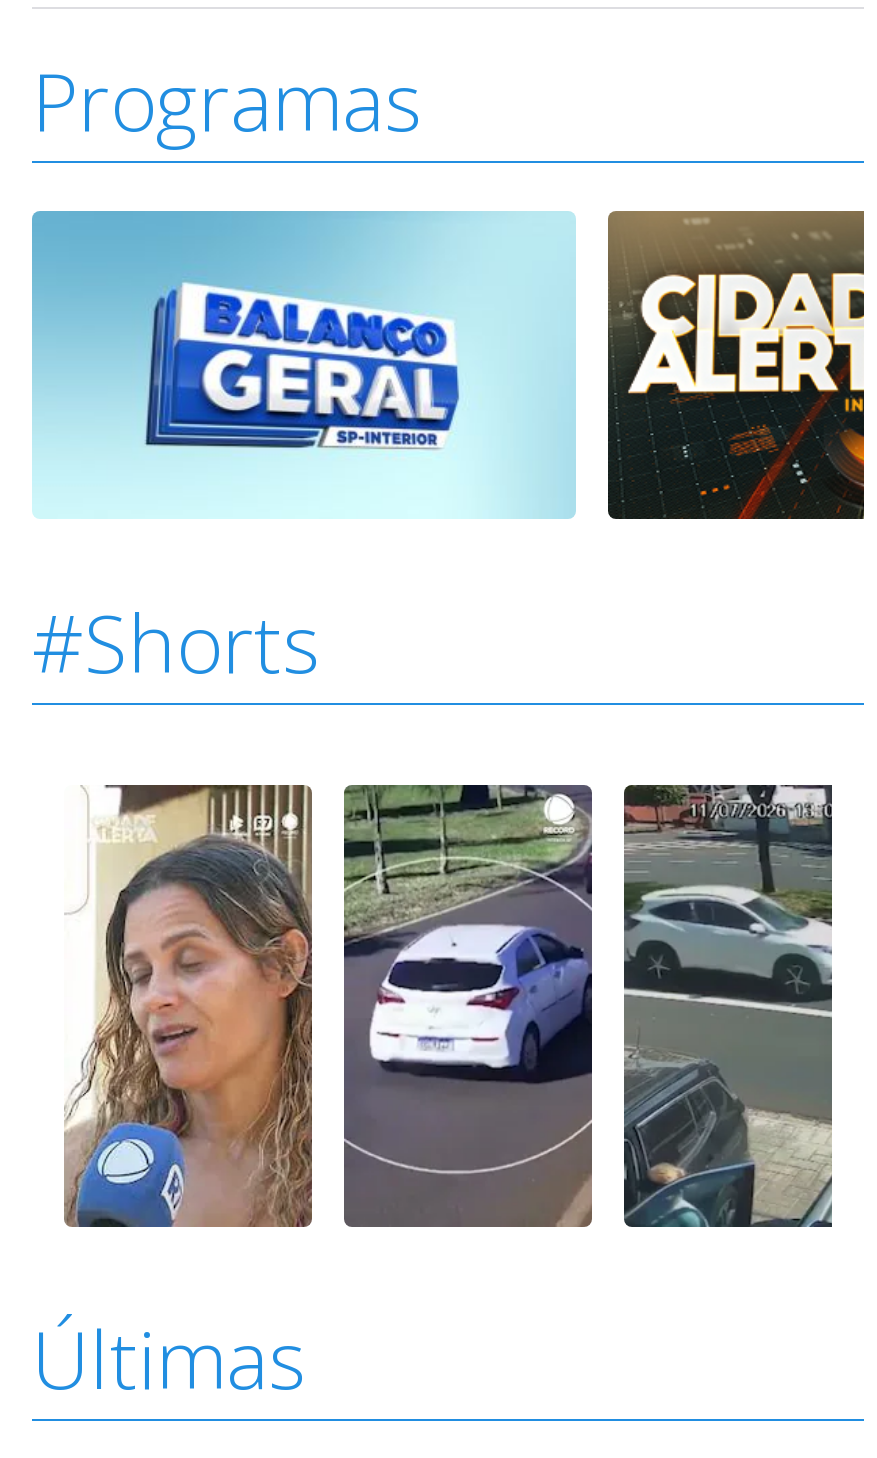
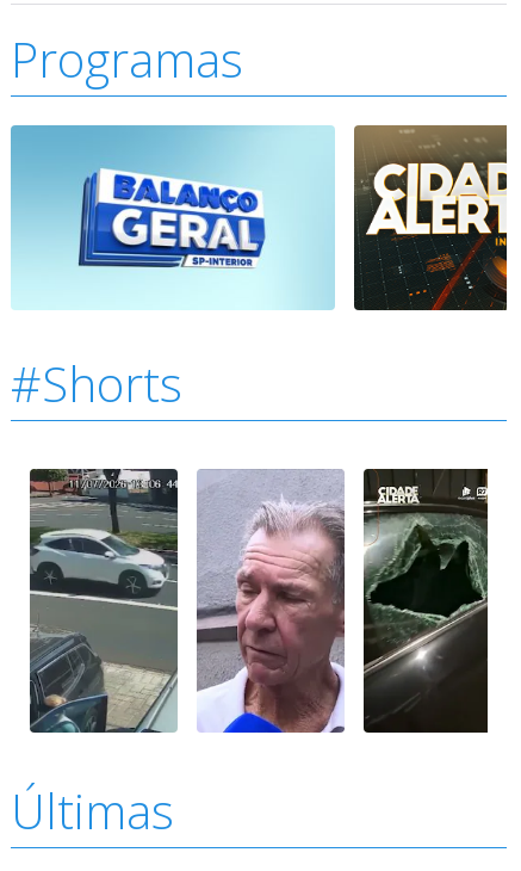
[62,784,314,1228] [image] -> [29,468,179,734] [image]
[342,784,594,1228] [image] -> [197,469,346,734] [image]
[622,784,834,1228] [image] -> [362,468,489,734] [image]

